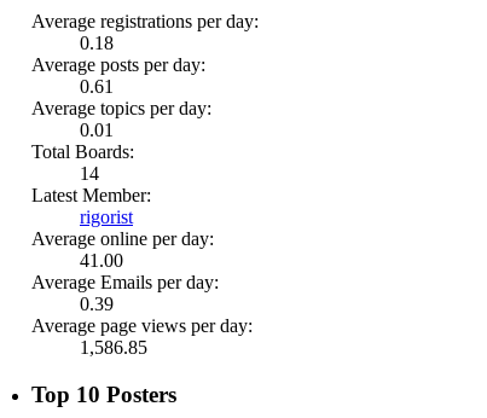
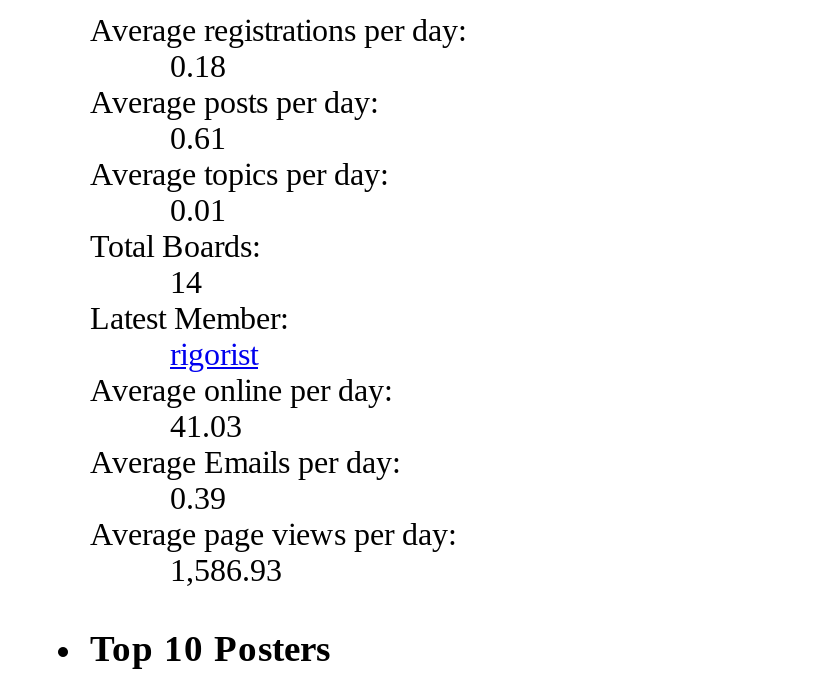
[80,250,123,271] 41.00 -> [170,409,242,443] 41.03
[80,337,147,358] 1,586.85 -> [170,553,282,587] 1,586.93

